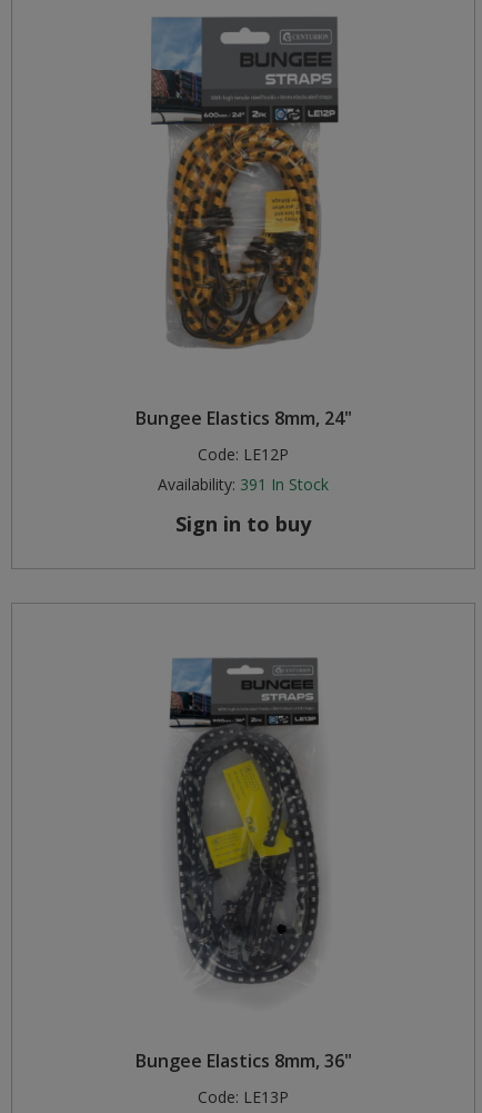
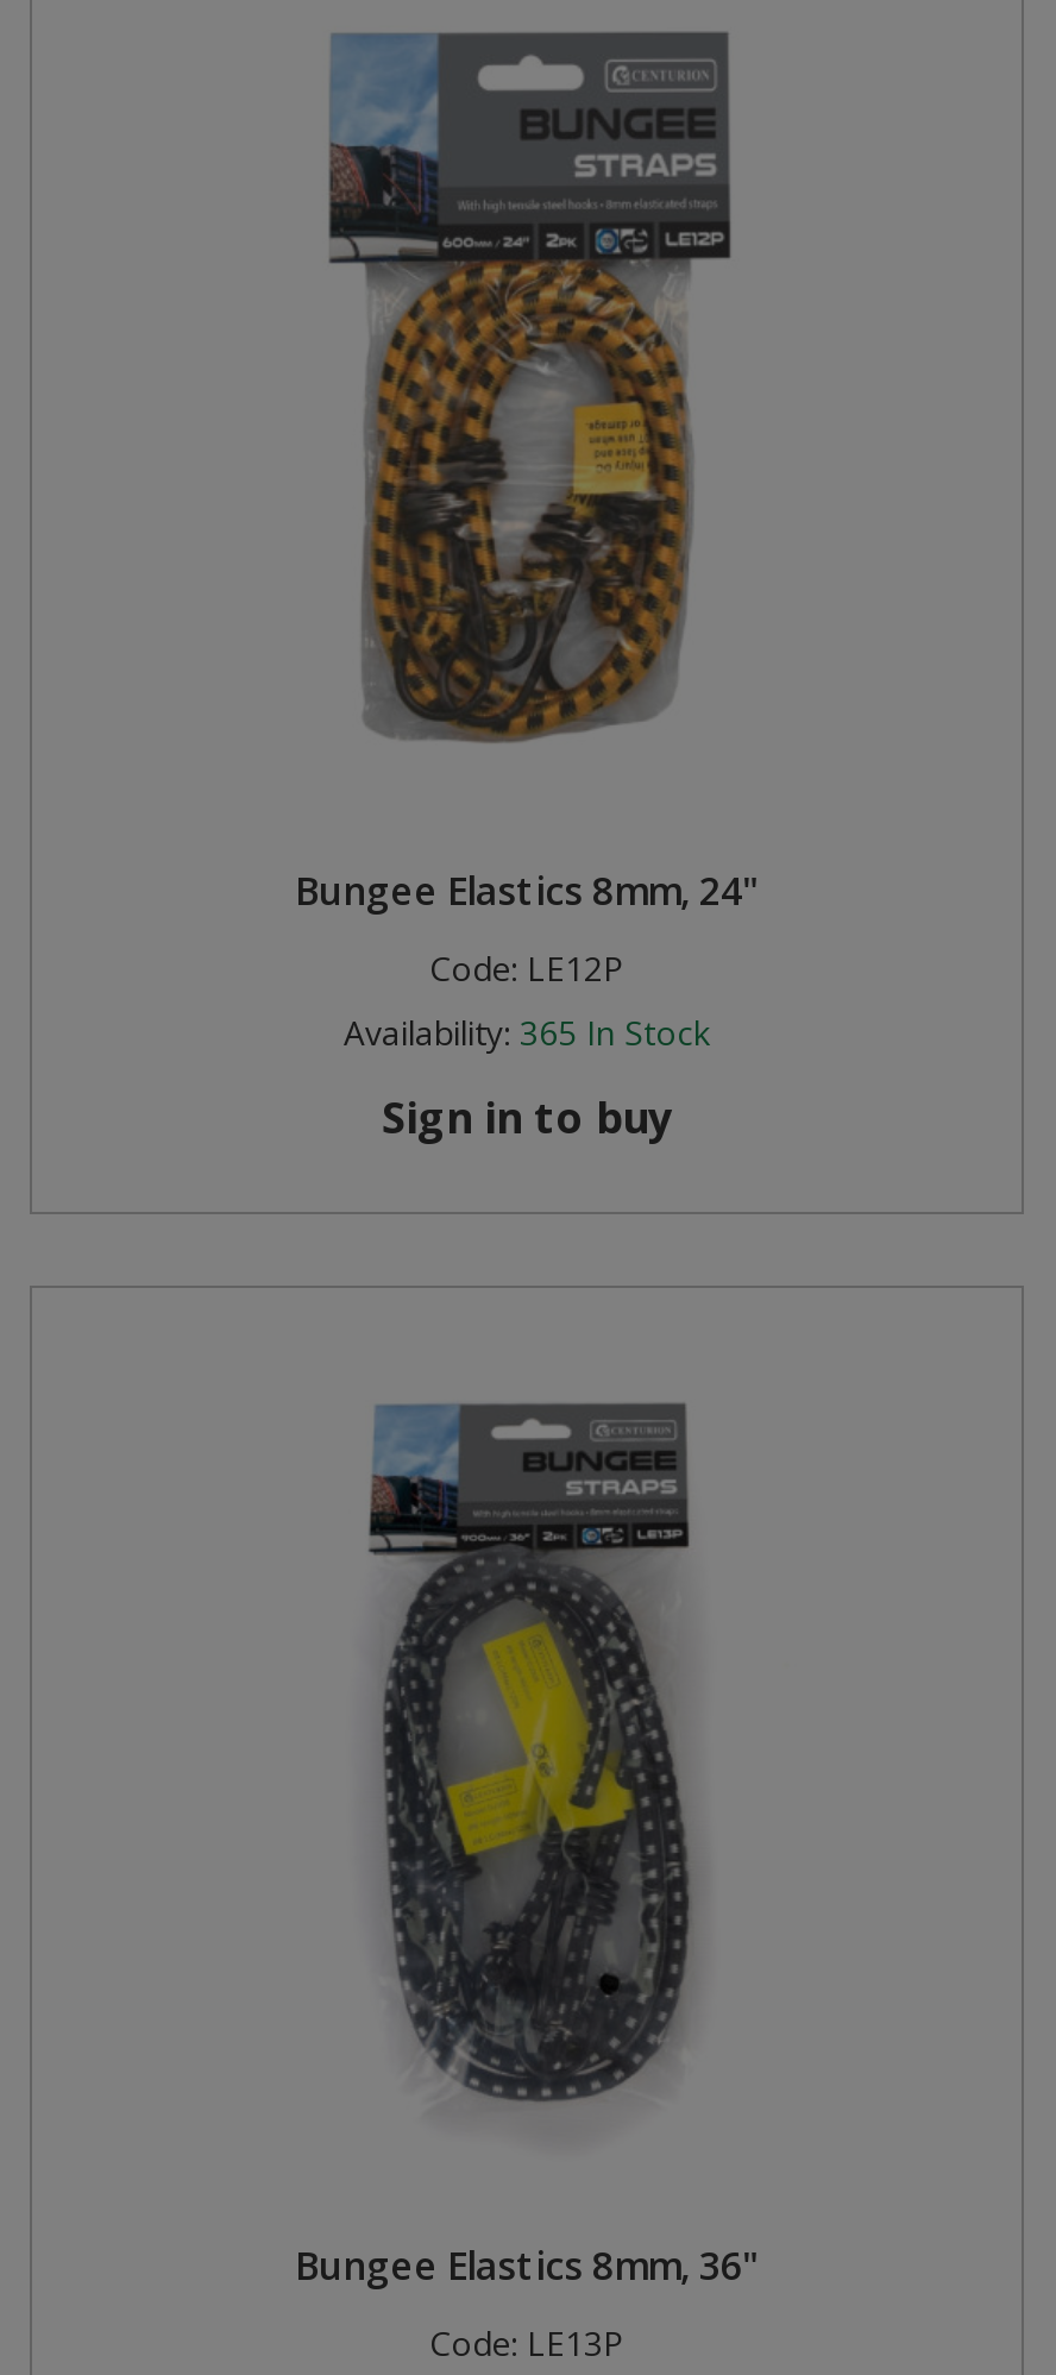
[158,474,329,495] Availability: 391 In Stock -> [344,1010,710,1055] Availability: 365 In Stock

